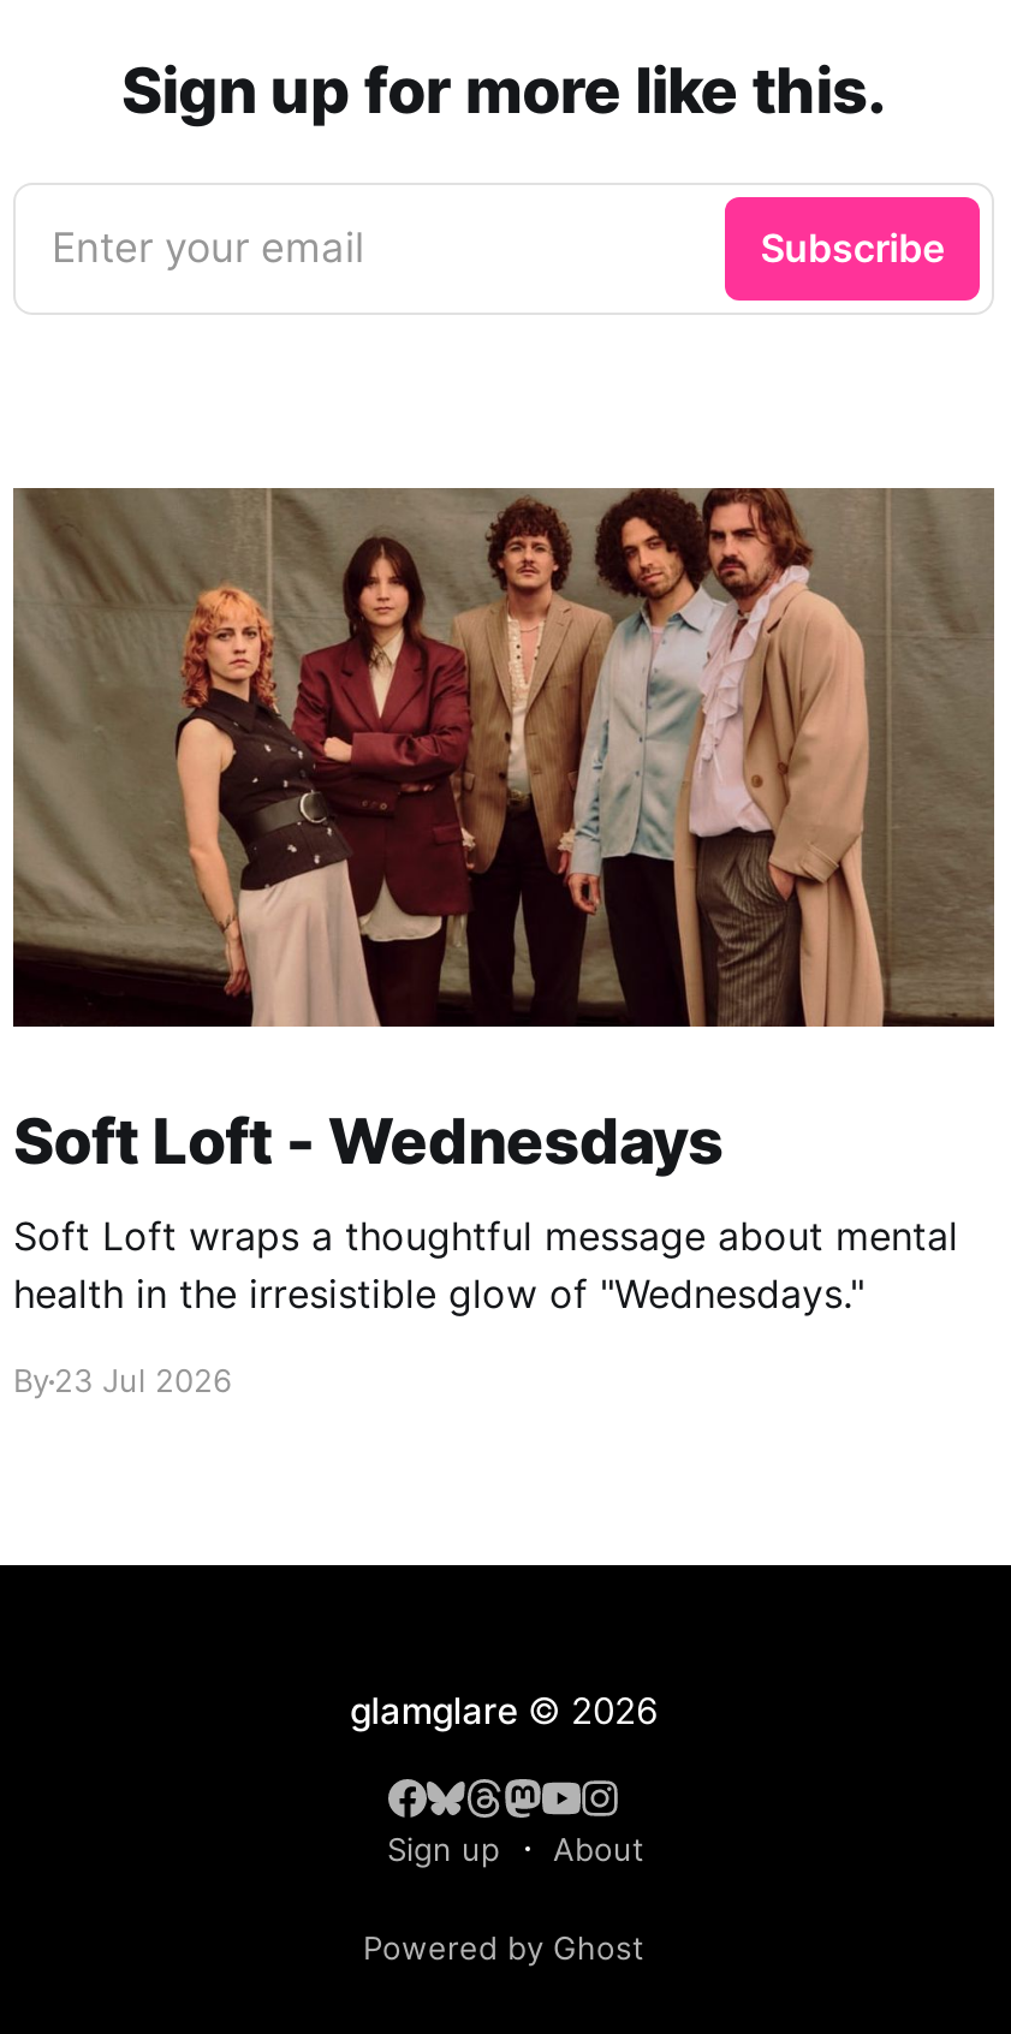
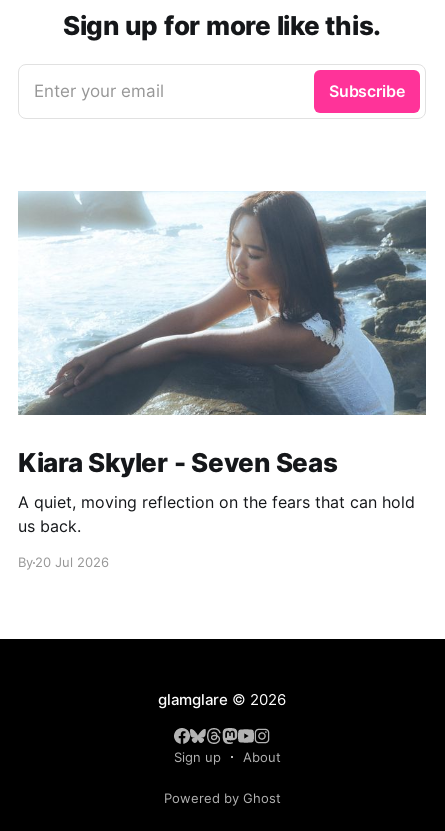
[11,486,997,1179] [image] | Soft Loft - Wednesdays -> [18,191,426,478] [image] | Kiara Skyler - Seven Seas
[13,1213,958,1318] Soft Loft wraps a thoughtful message about mental | health in the irresistible glow of "Wednesdays." -> [18,492,415,536] A quiet, moving reflection on the fears that can hold | us back.
[13,1362,232,1400] By 23 Jul 2026 -> [18,554,109,570] By 20 Jul 2026

